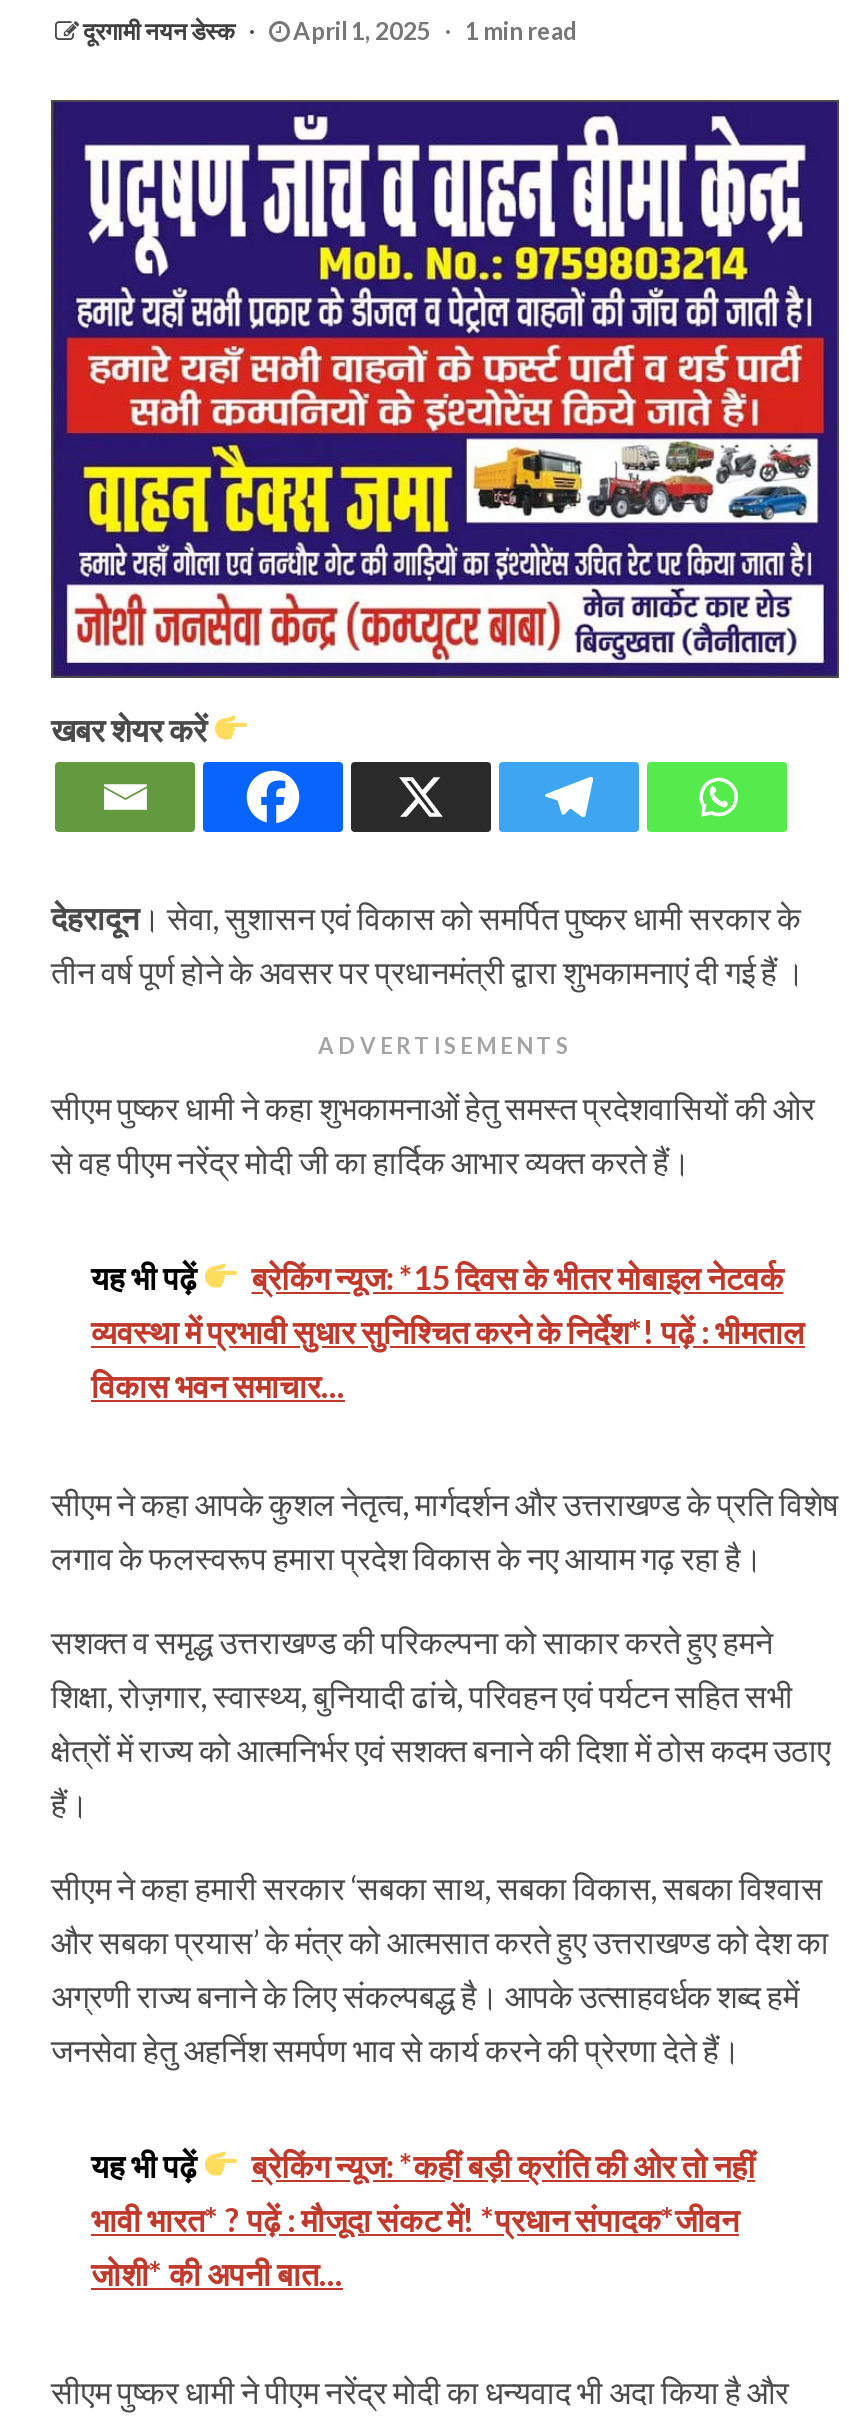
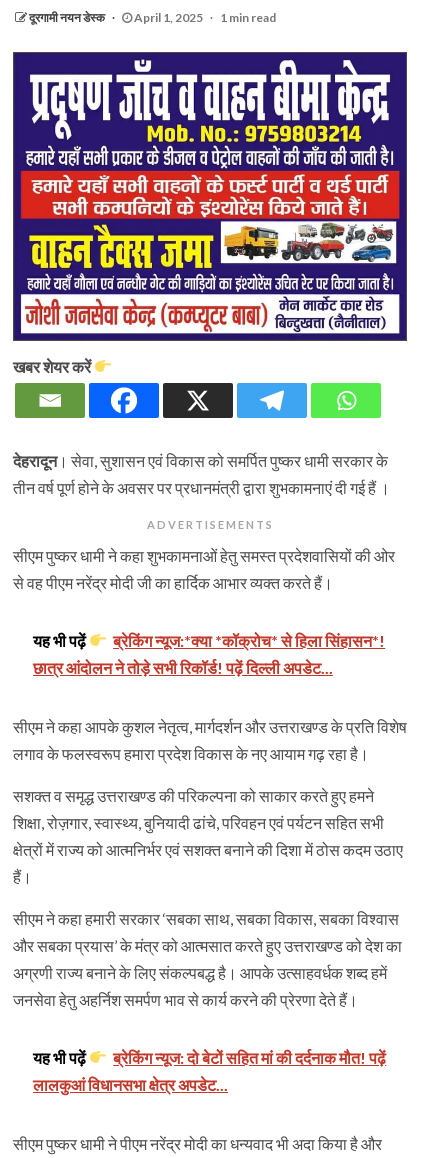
[91,1257,805,1403] ब्रेकिंग न्यूज: *15 दिवस के भीतर मोबाइल नेटवर्क | व्यवस्था में प्रभावी सुधार सुनिश्चित करने के निर्देश*! पढ़ें : भीमताल | विकास भवन समाचार... -> [33,630,385,676] ब्रेकिंग न्यूज:*क्या *कॉक्रोच* से हिला सिंहासन*! | छात्र आंदोलन ने तोड़े सभी रिकॉर्ड! पढ़ें दिल्ली अपडेट...
[91,2145,755,2291] ब्रेकिंग न्यूज: *कहीं बड़ी क्रांति की ओर तो नहीं | भावी भारत* ? पढ़ें : मौजूदा संकट में! *प्रधान संपादक*जीवन | जोशी* की अपनी बात... -> [33,1047,386,1093] ब्रेकिंग न्यूज: दो बेटों सहित मां की दर्दनाक मौत! पढ़ें | लालकुआं विधानसभा क्षेत्र अपडेट...

